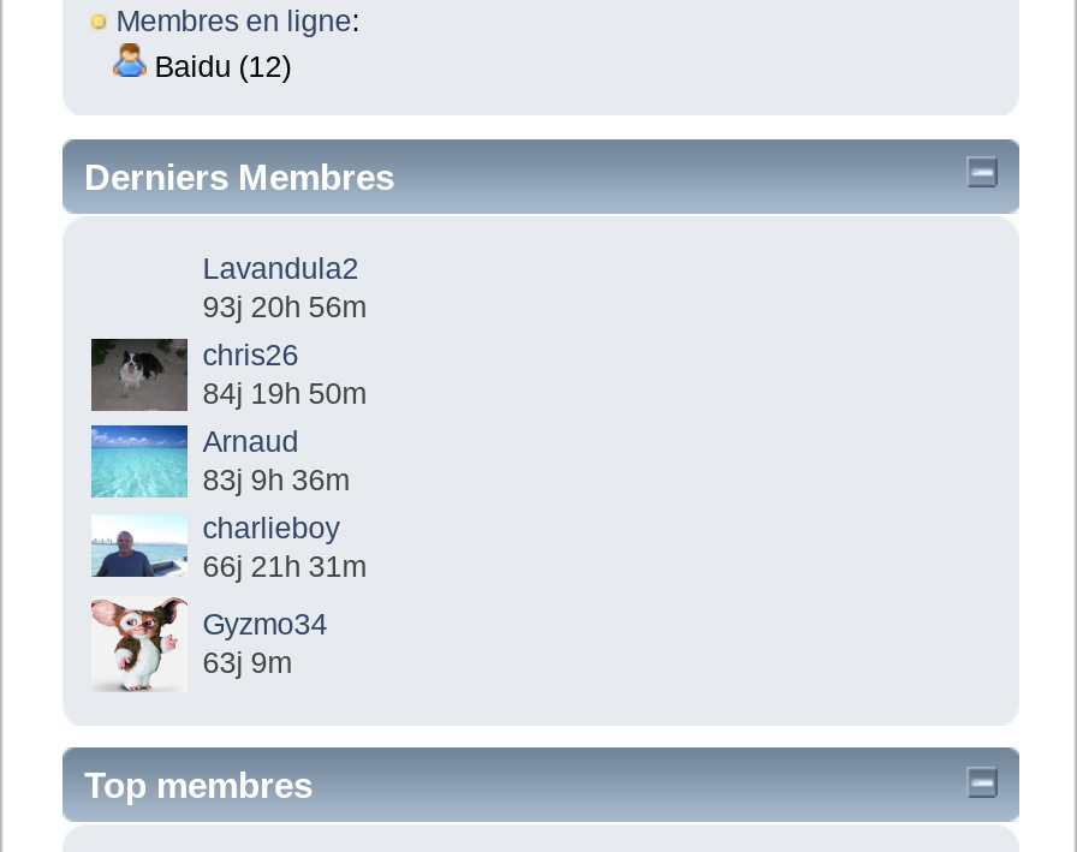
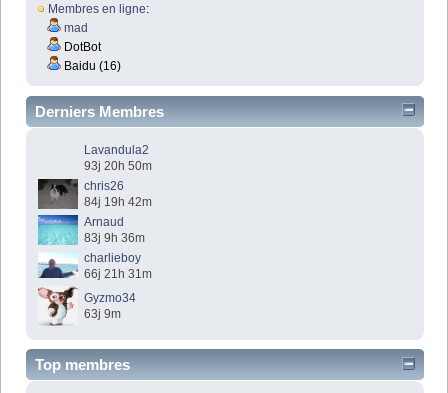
[147,50,291,84] Baidu (12) -> [61,21,121,73] mad | DotBot | Baidu (16)
[202,290,366,323] 93j 20h 56m -> [84,159,152,173] 93j 20h 50m
[202,376,366,410] 84j 19h 50m -> [84,195,152,209] 84j 19h 42m

